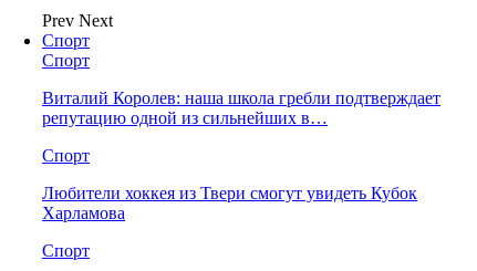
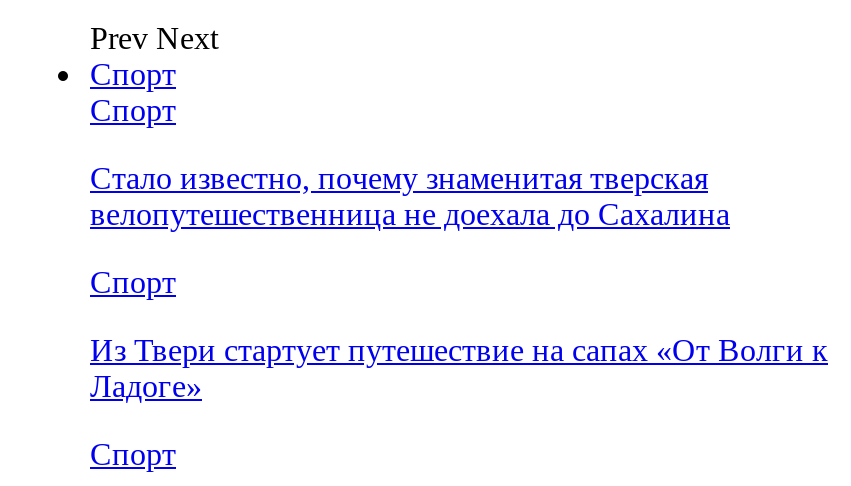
[42,88,440,127] Виталий Королев: наша школа гребли подтверждает | репутацию одной из сильнейших в… -> [90,161,730,231] Стало известно, почему знаменитая тверская | велопутешественница не доехала до Сахалина
[42,184,417,222] Любители хоккея из Твери смогут увидеть Кубок | Харламова -> [90,333,828,403] Из Твери стартует путешествие на сапах «От Волги к | Ладоге»

